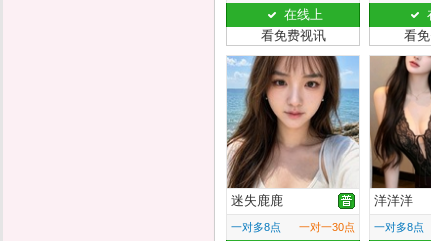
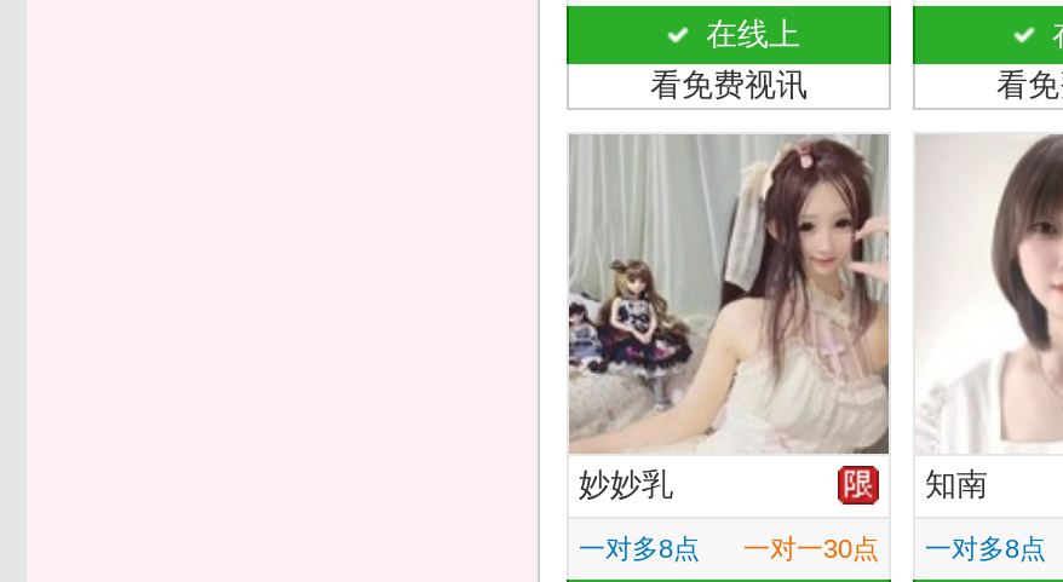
[227,55,360,210] [image] | 迷失鹿鹿 -> [567,132,891,507] [image] | 妙妙乳
[369,55,428,208] [image] | 洋洋洋 -> [915,134,1056,502] [image] | 知南

